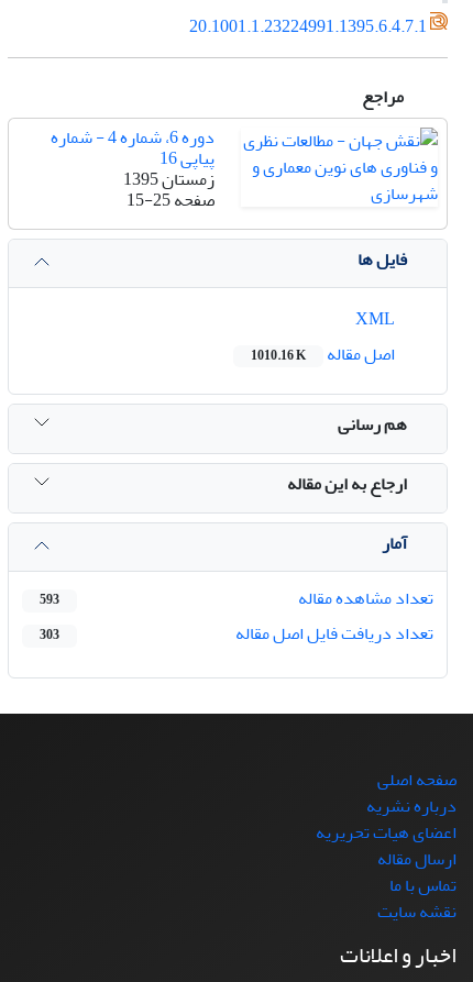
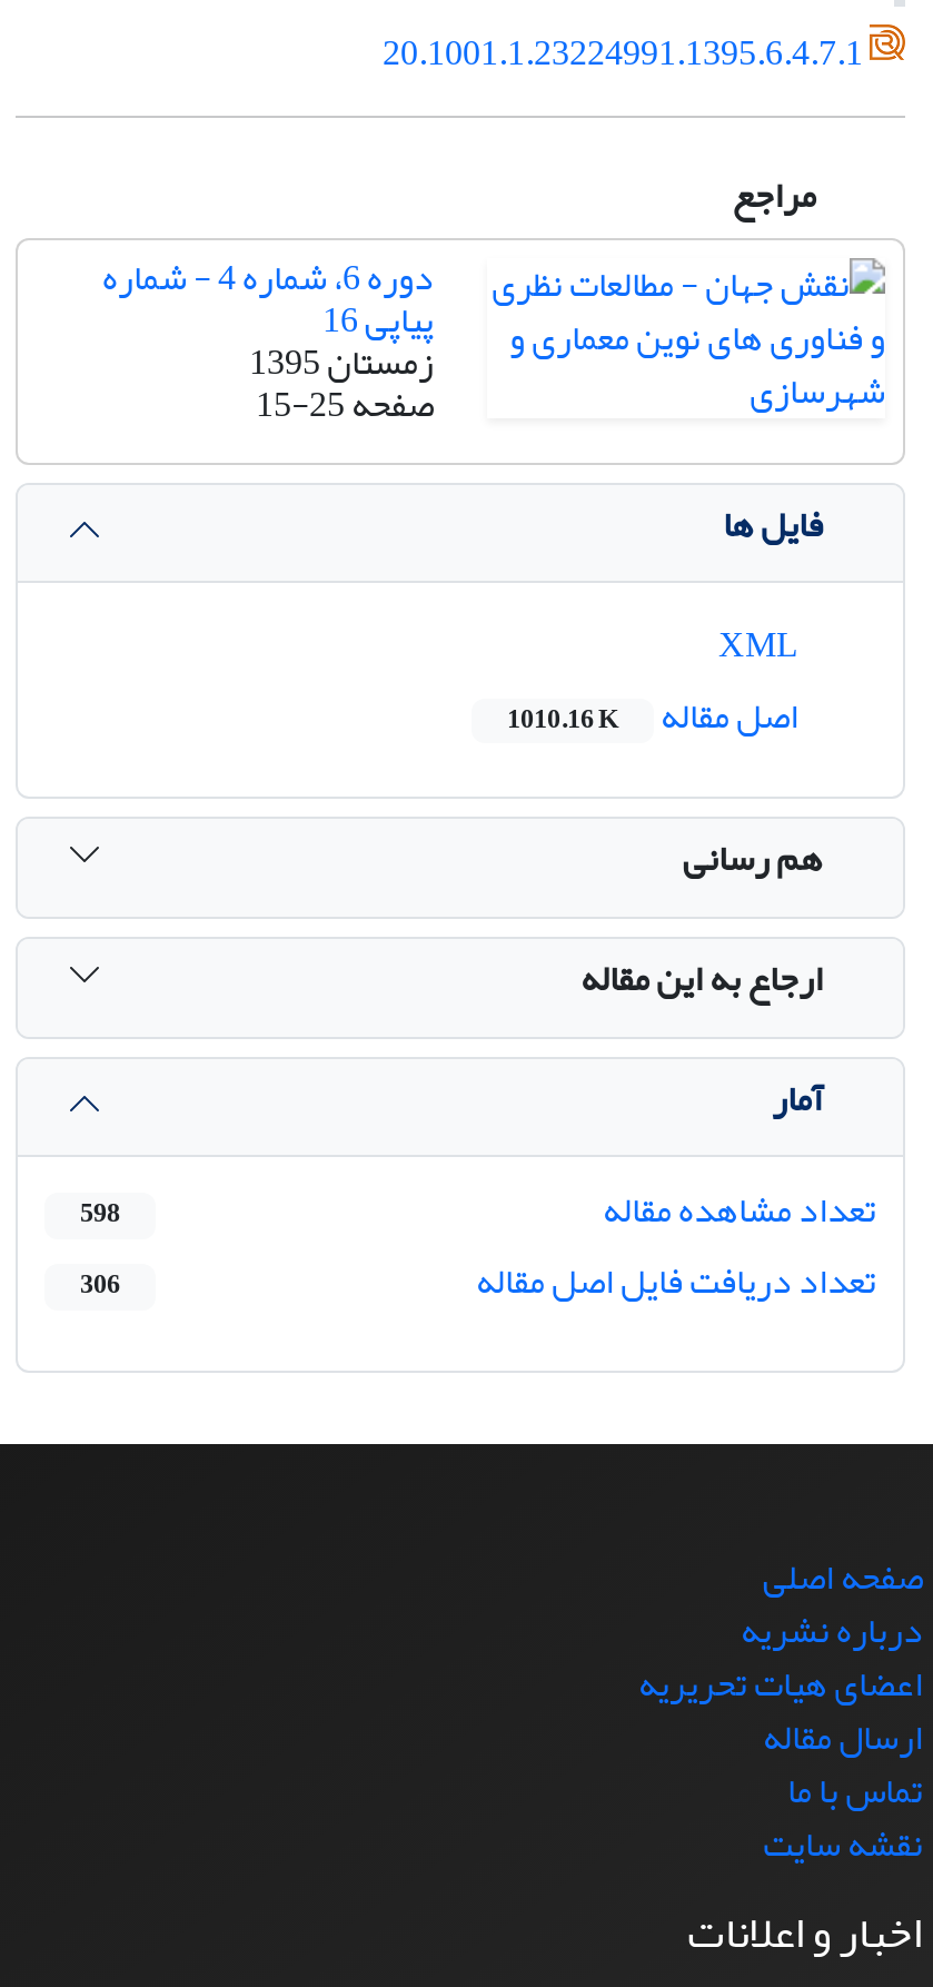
[40,588,59,613] 593 -> [80,1189,120,1240] 598
[40,623,59,648] 303 -> [80,1260,120,1311] 306

